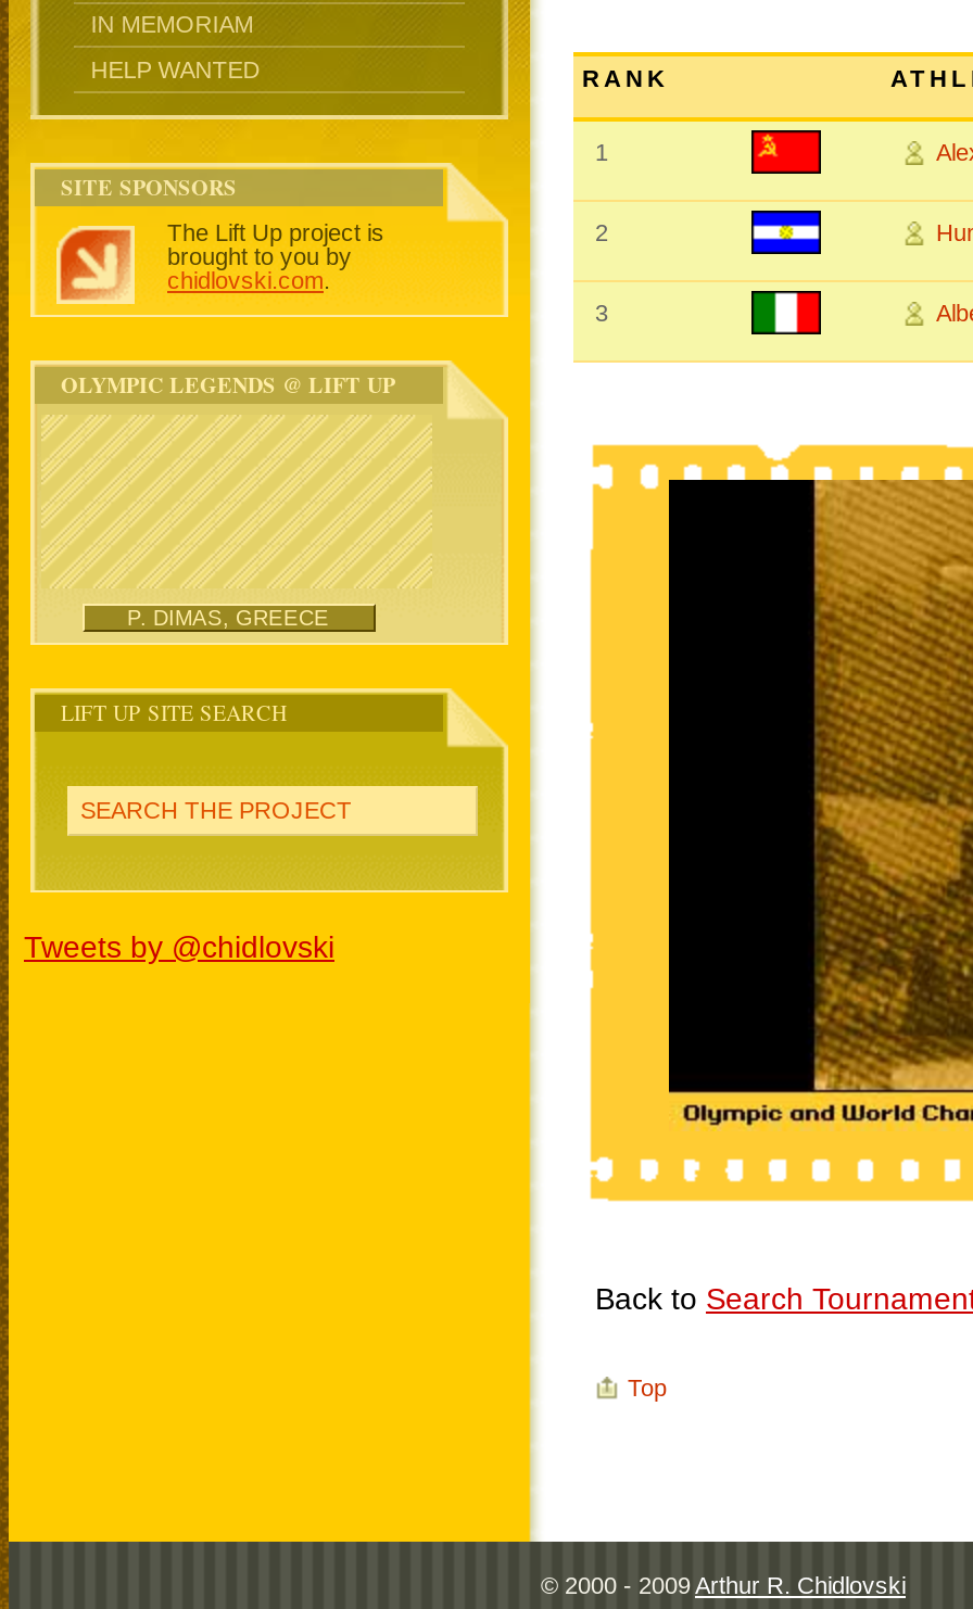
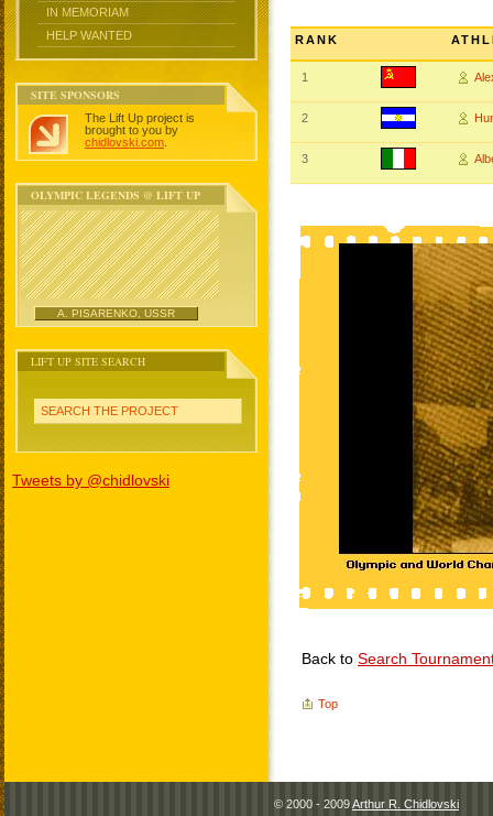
[127,605,329,629] P. DIMAS, GREECE -> [57,307,174,319] A. PISARENKO, USSR

